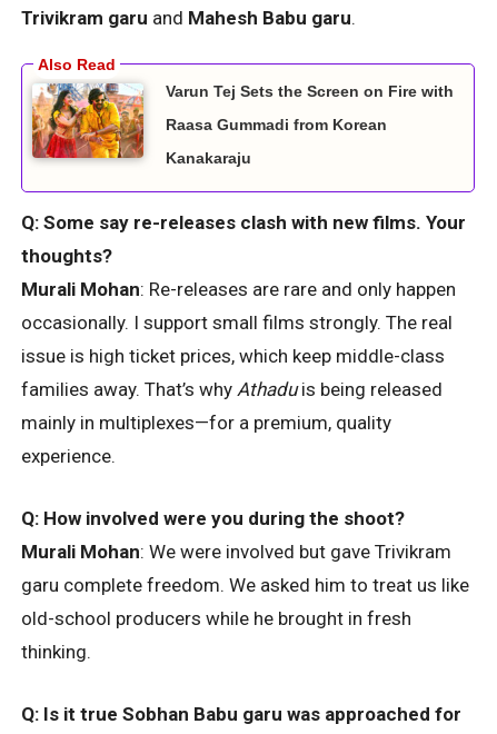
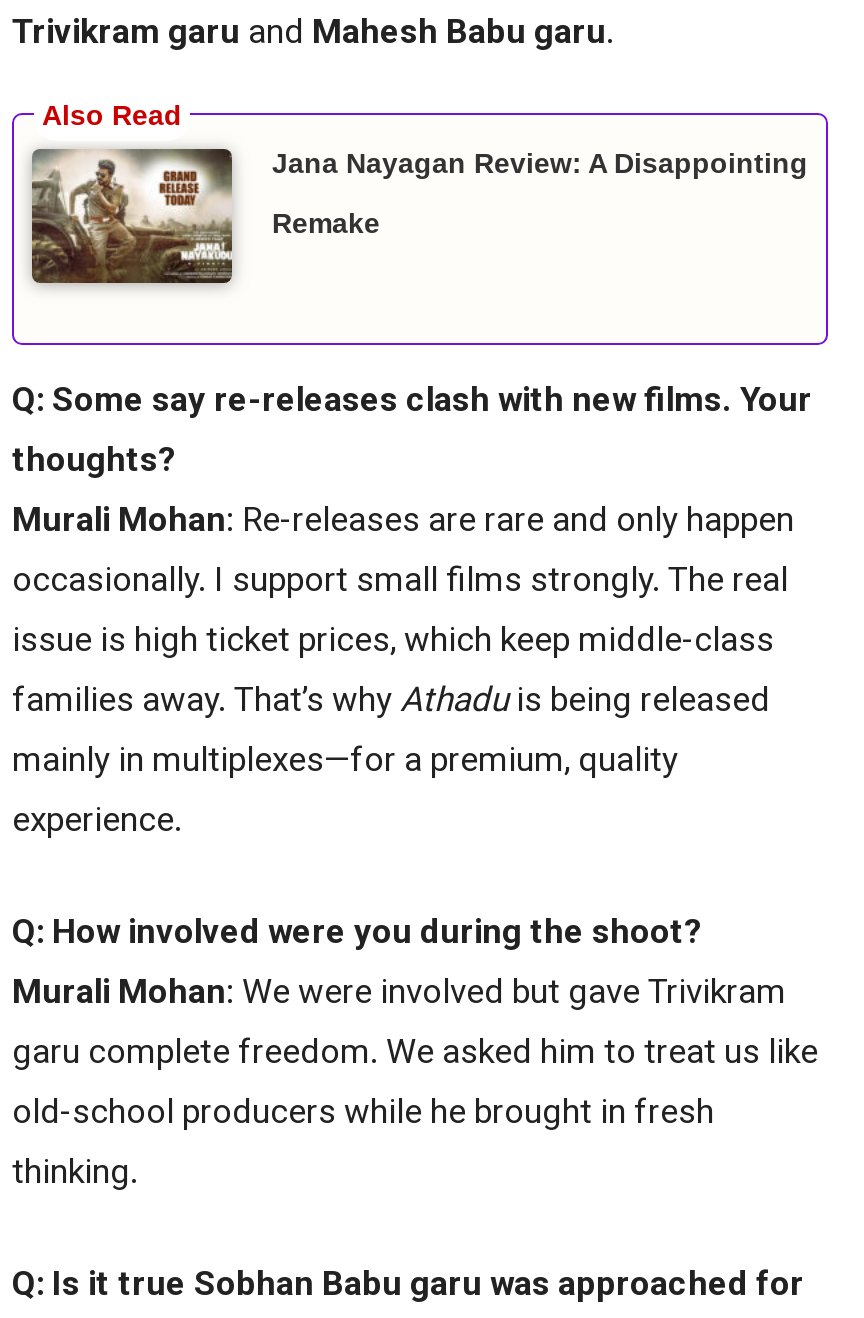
[31,82,454,167] [image] | Varun Tej Sets the Screen on Fire with | Raasa Gummadi from Korean | Kanakaraju -> [30,146,808,286] [image] | Jana Nayagan Review: A Disappointing | Remake

